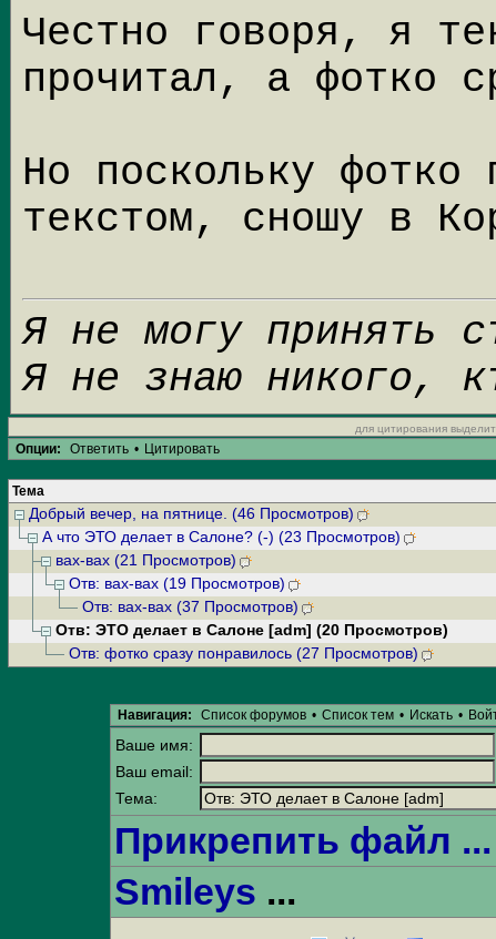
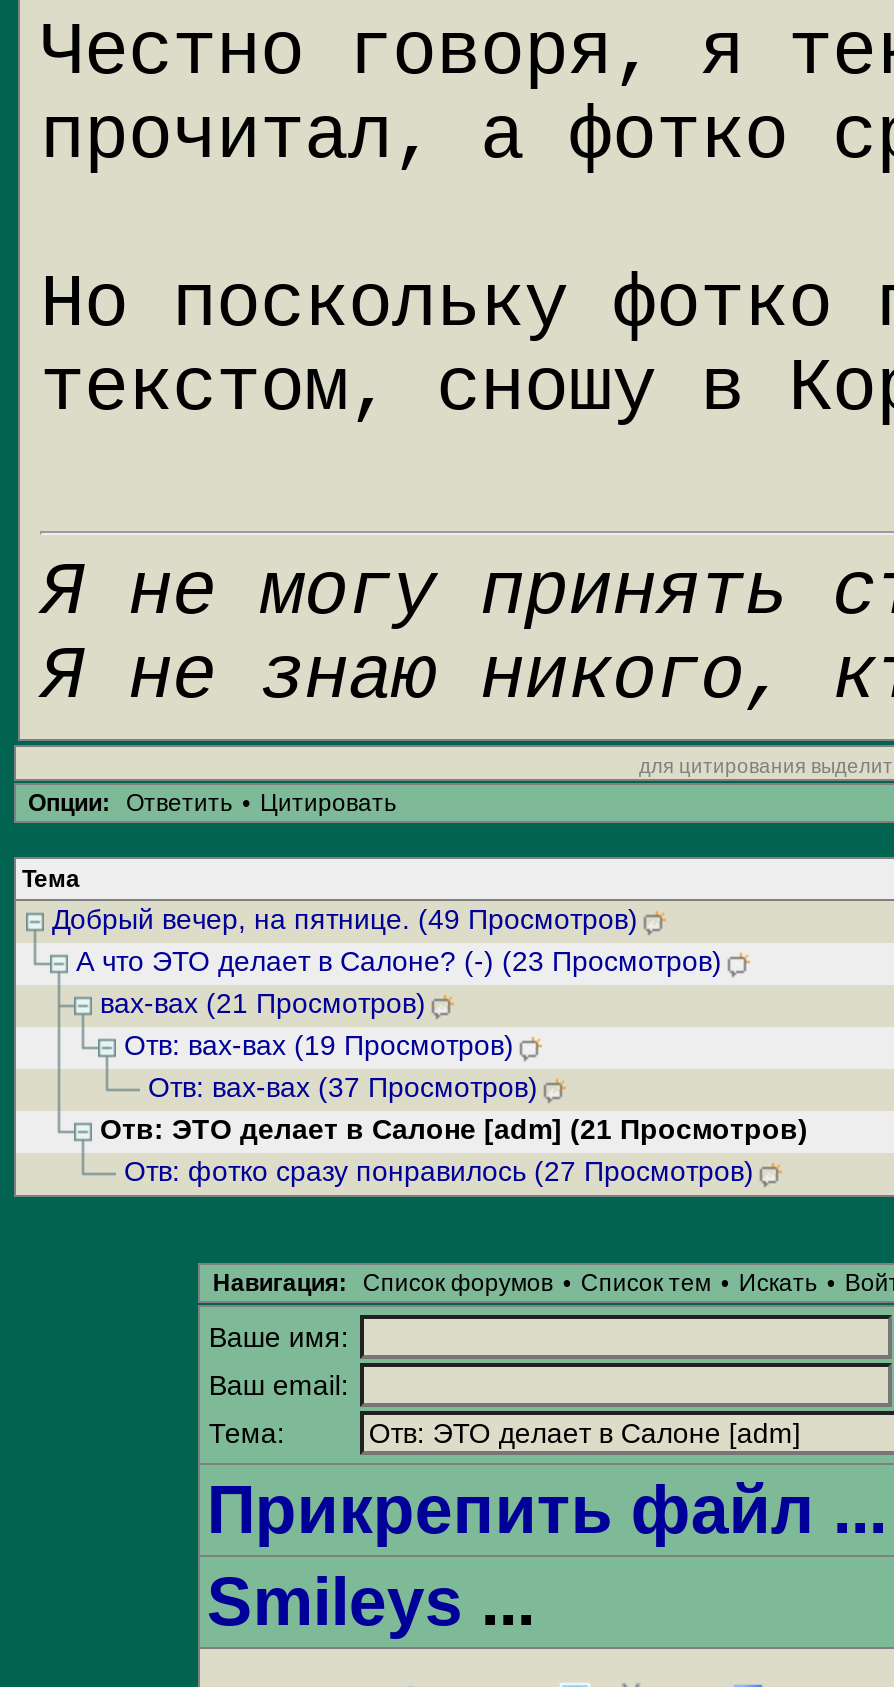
[29,505,354,522] Добрый вечер, на пятнице. (46 Просмотров) -> [52,903,638,935] Добрый вечер, на пятнице. (49 Просмотров)
[55,621,448,639] Отв: ЭТО делает в Салоне [adm] (20 Просмотров) -> [100,1113,808,1145] Отв: ЭТО делает в Салоне [adm] (21 Просмотров)

